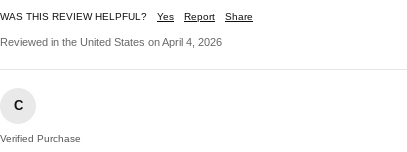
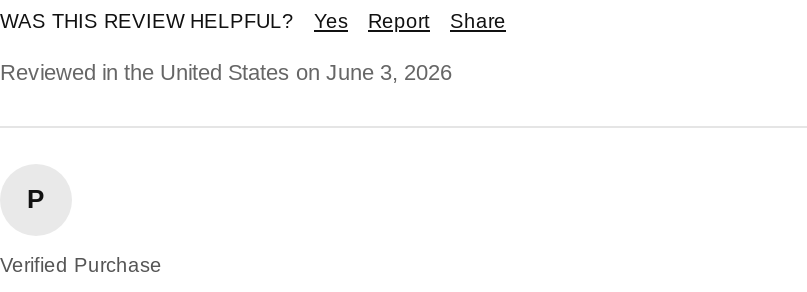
[0,36,222,48] Reviewed in the United States on April 4, 2026 -> [0,61,452,85] Reviewed in the United States on June 3, 2026
[13,98,22,113] C -> [27,185,45,215] P

